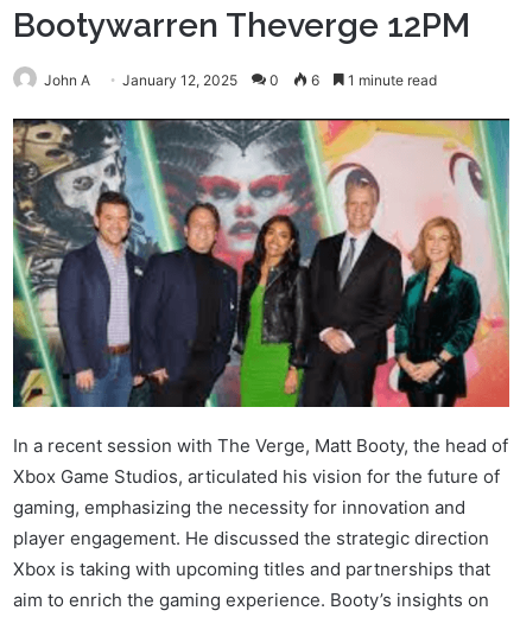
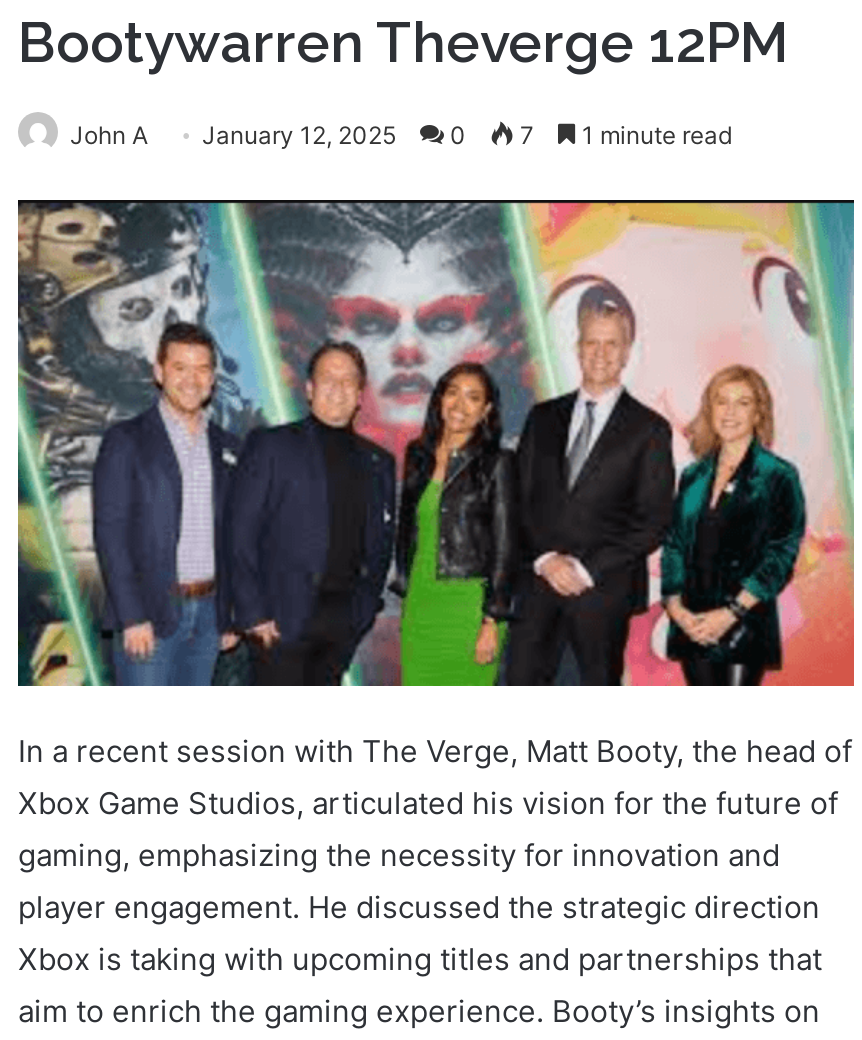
[44,71,437,89] John A January 12, 2025 0 6 1 minute read -> [70,120,732,150] John A January 12, 2025 0 7 1 minute read

